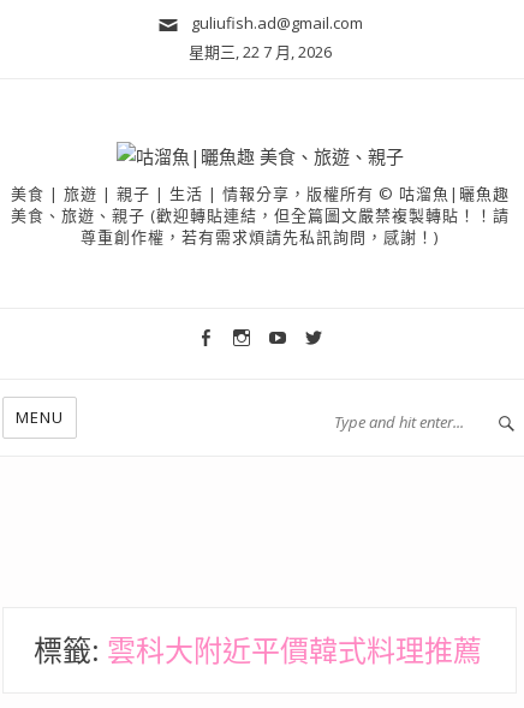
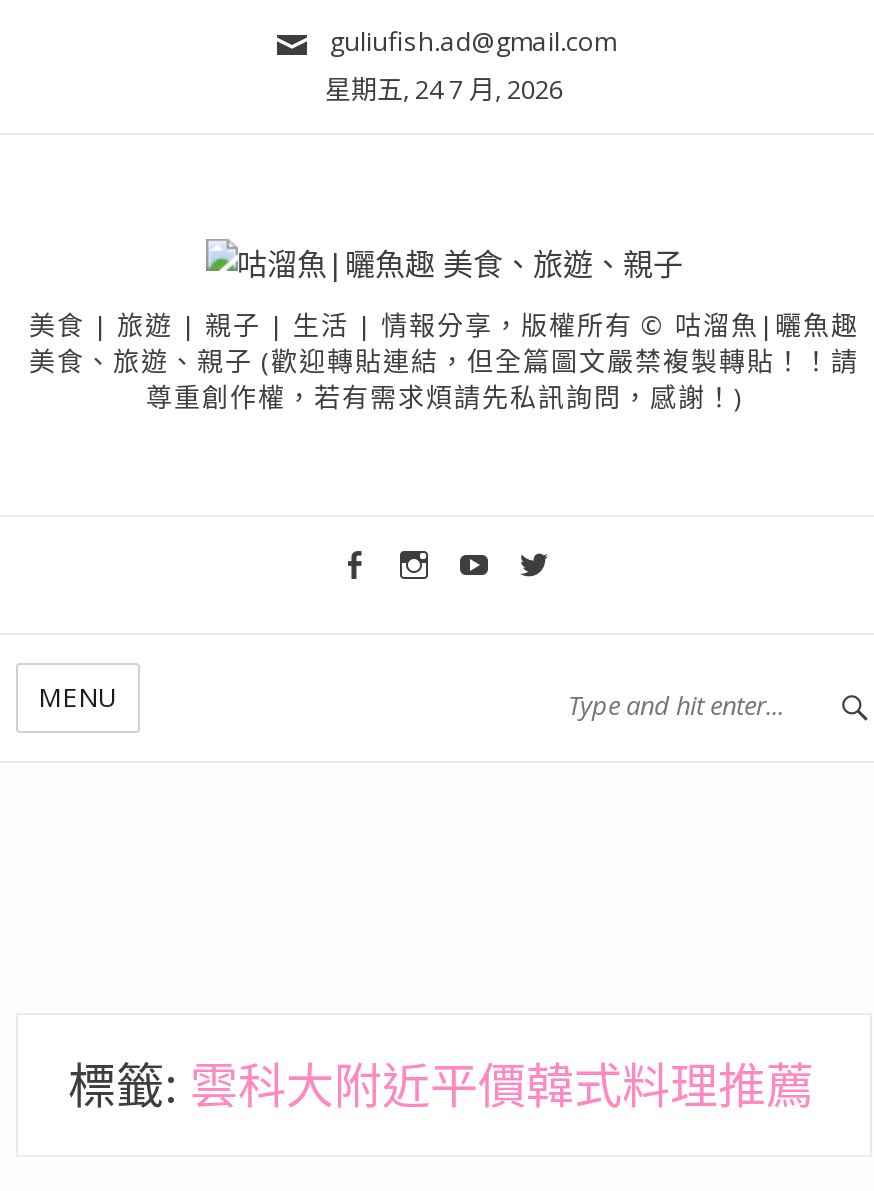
[188,41,331,63] 星期三, 22 7 月, 2026 -> [325,71,563,107] 星期五, 24 7 月, 2026

